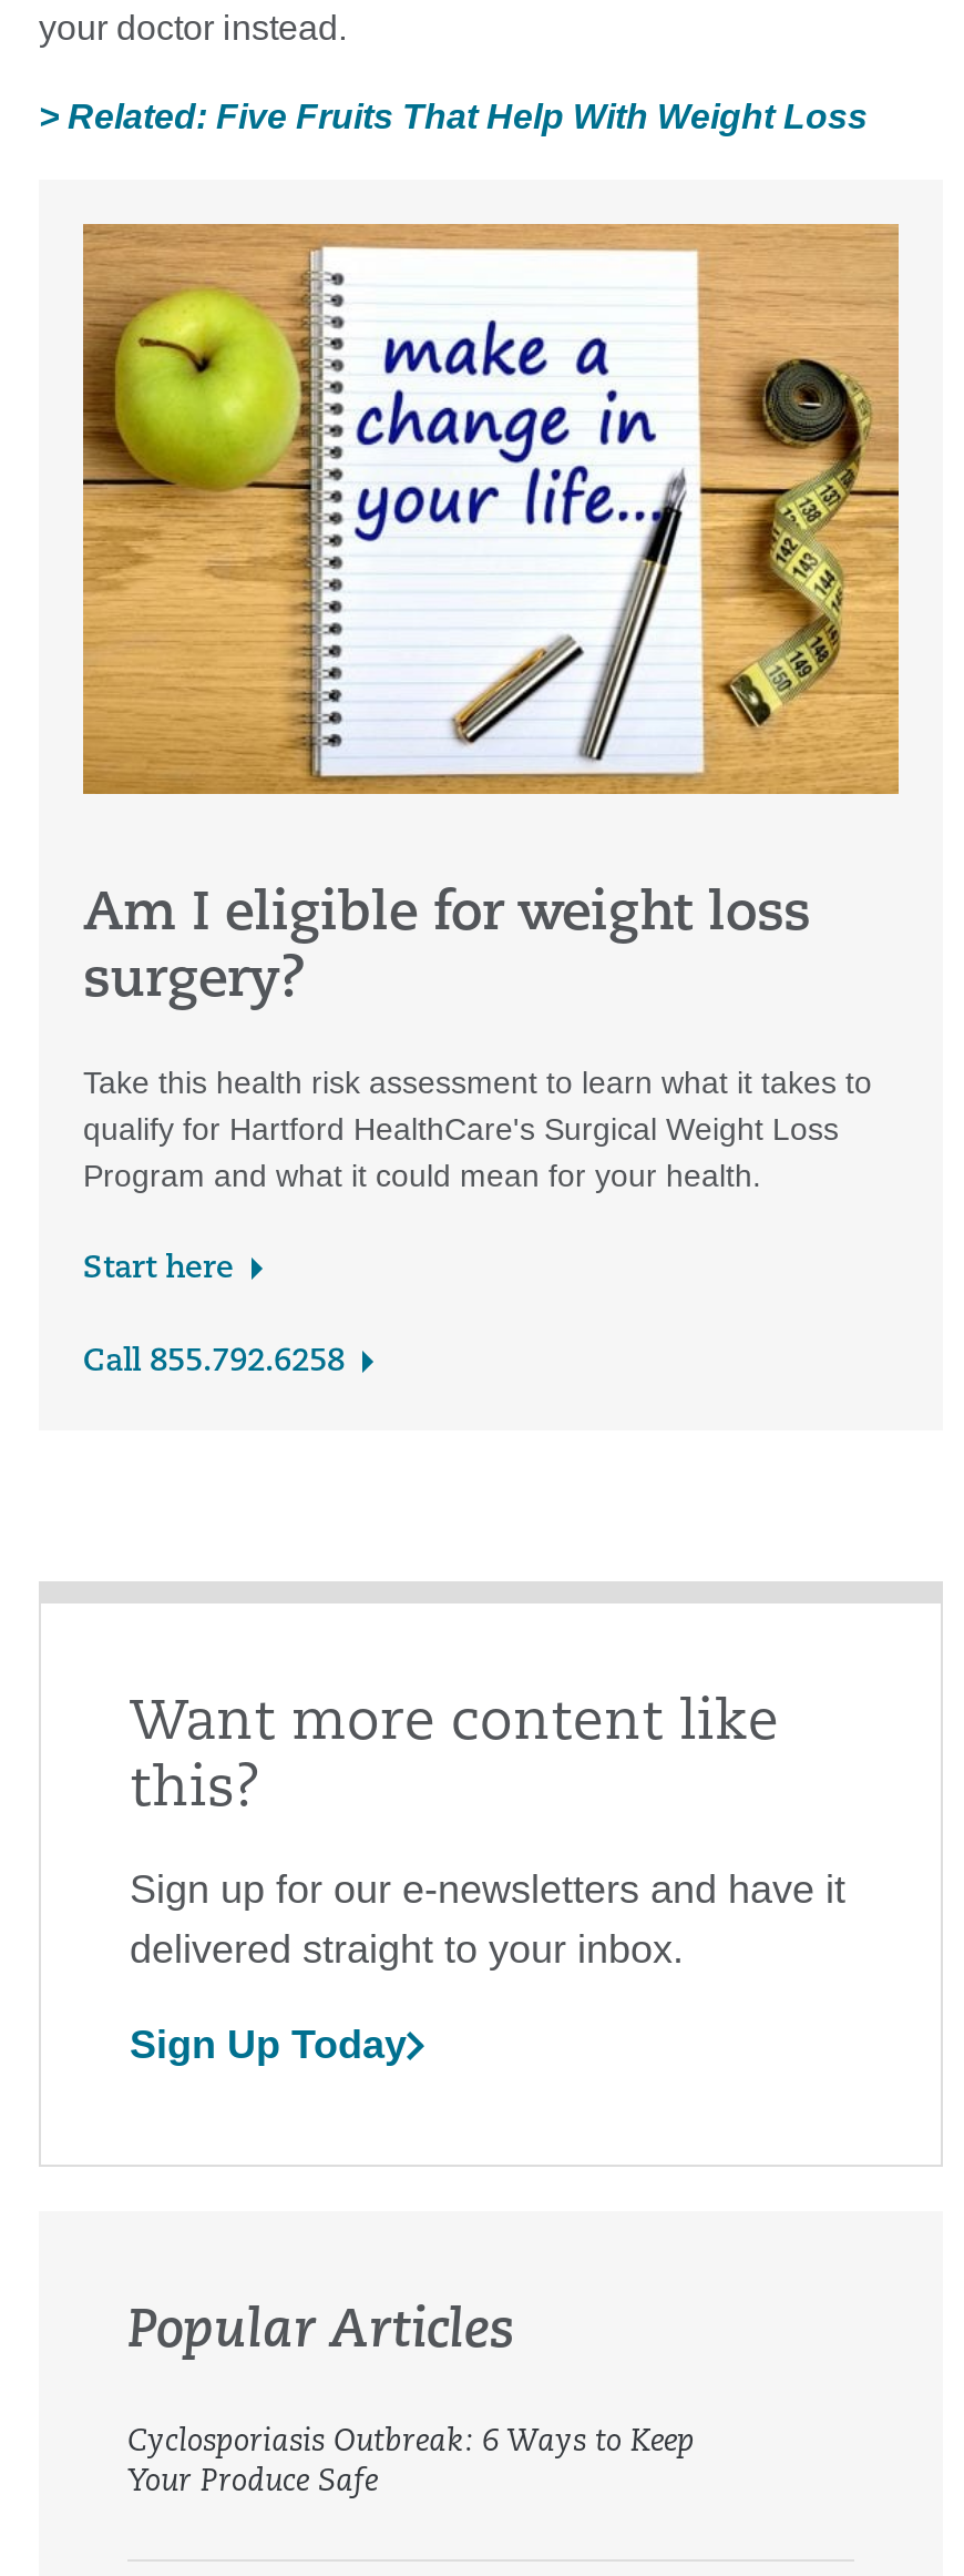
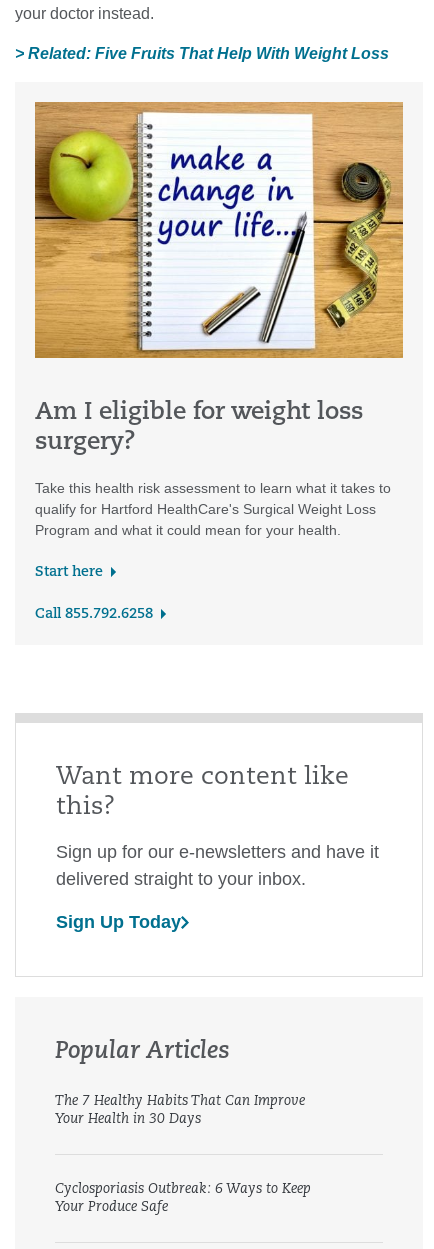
none -> [55,1094,305,1127] The 7 Healthy Habits That Can Improve | Your Health in 30 Days

